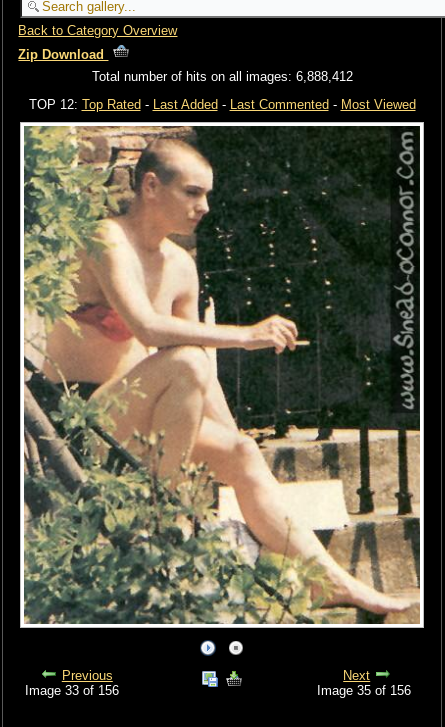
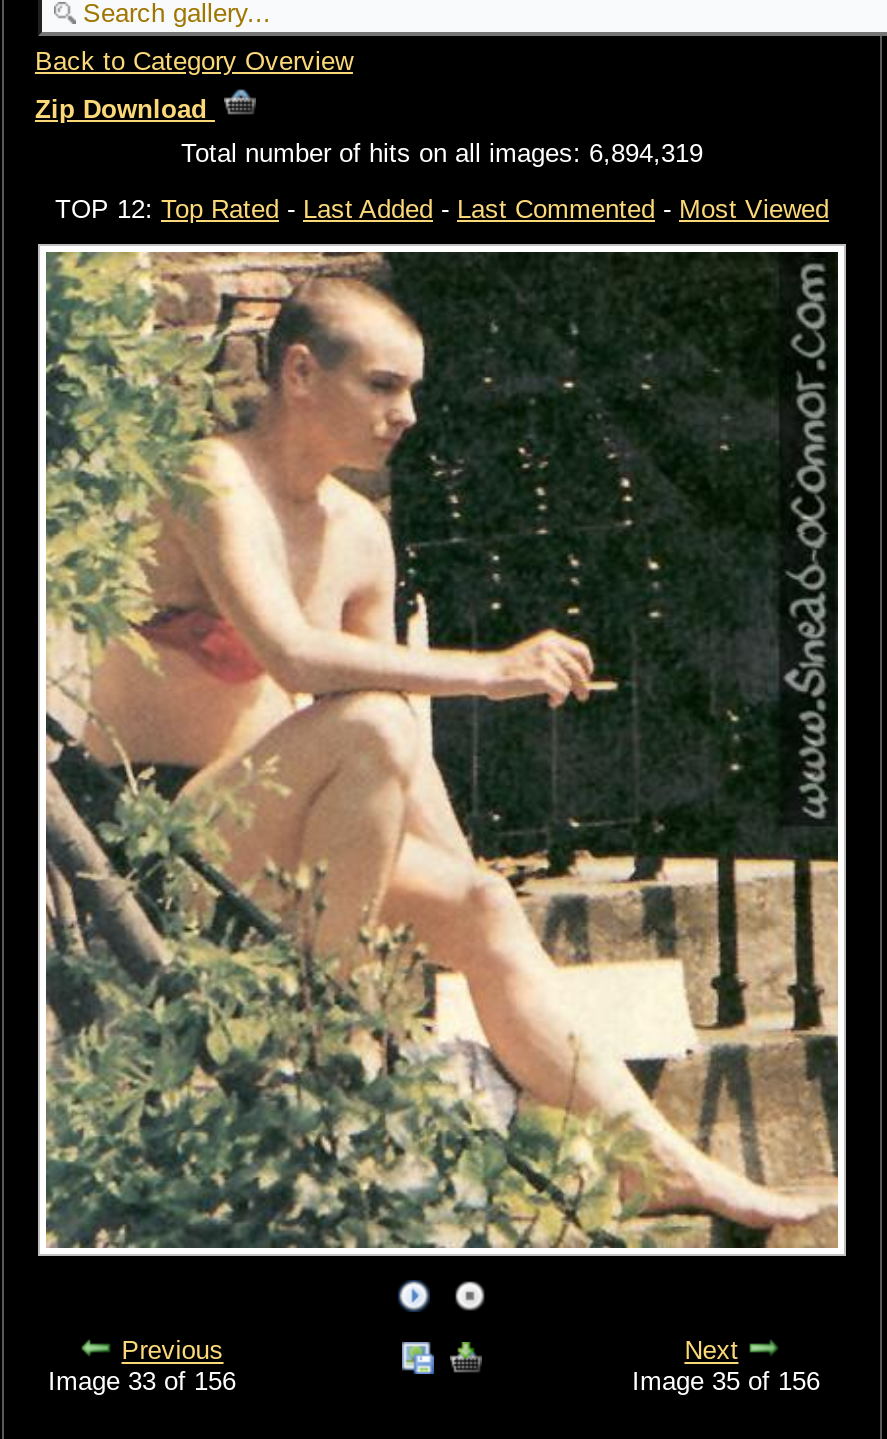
[91,69,352,84] Total number of hits on all images: 6,888,412 -> [181,137,703,167] Total number of hits on all images: 6,894,319

